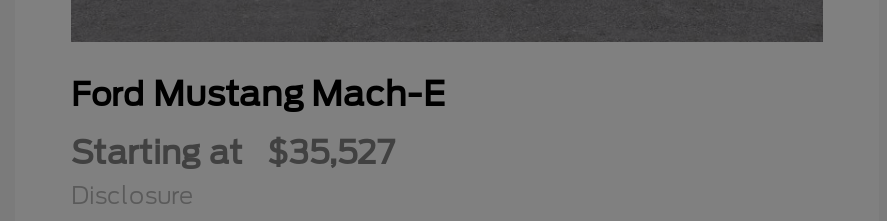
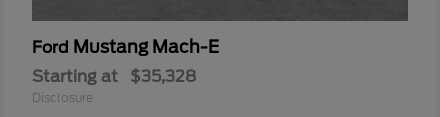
[71,134,395,172] Starting at $35,527 -> [32,67,196,86] Starting at $35,328

